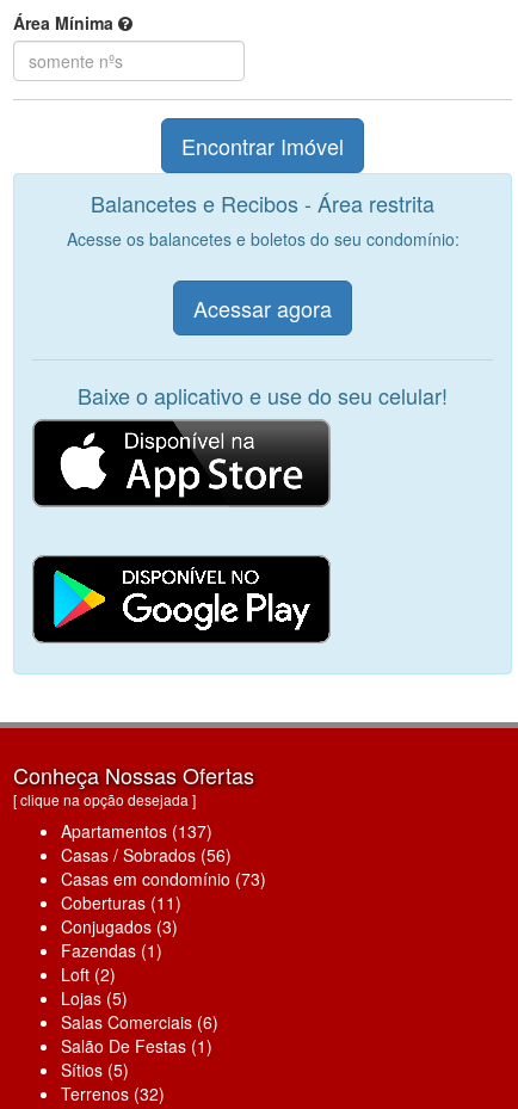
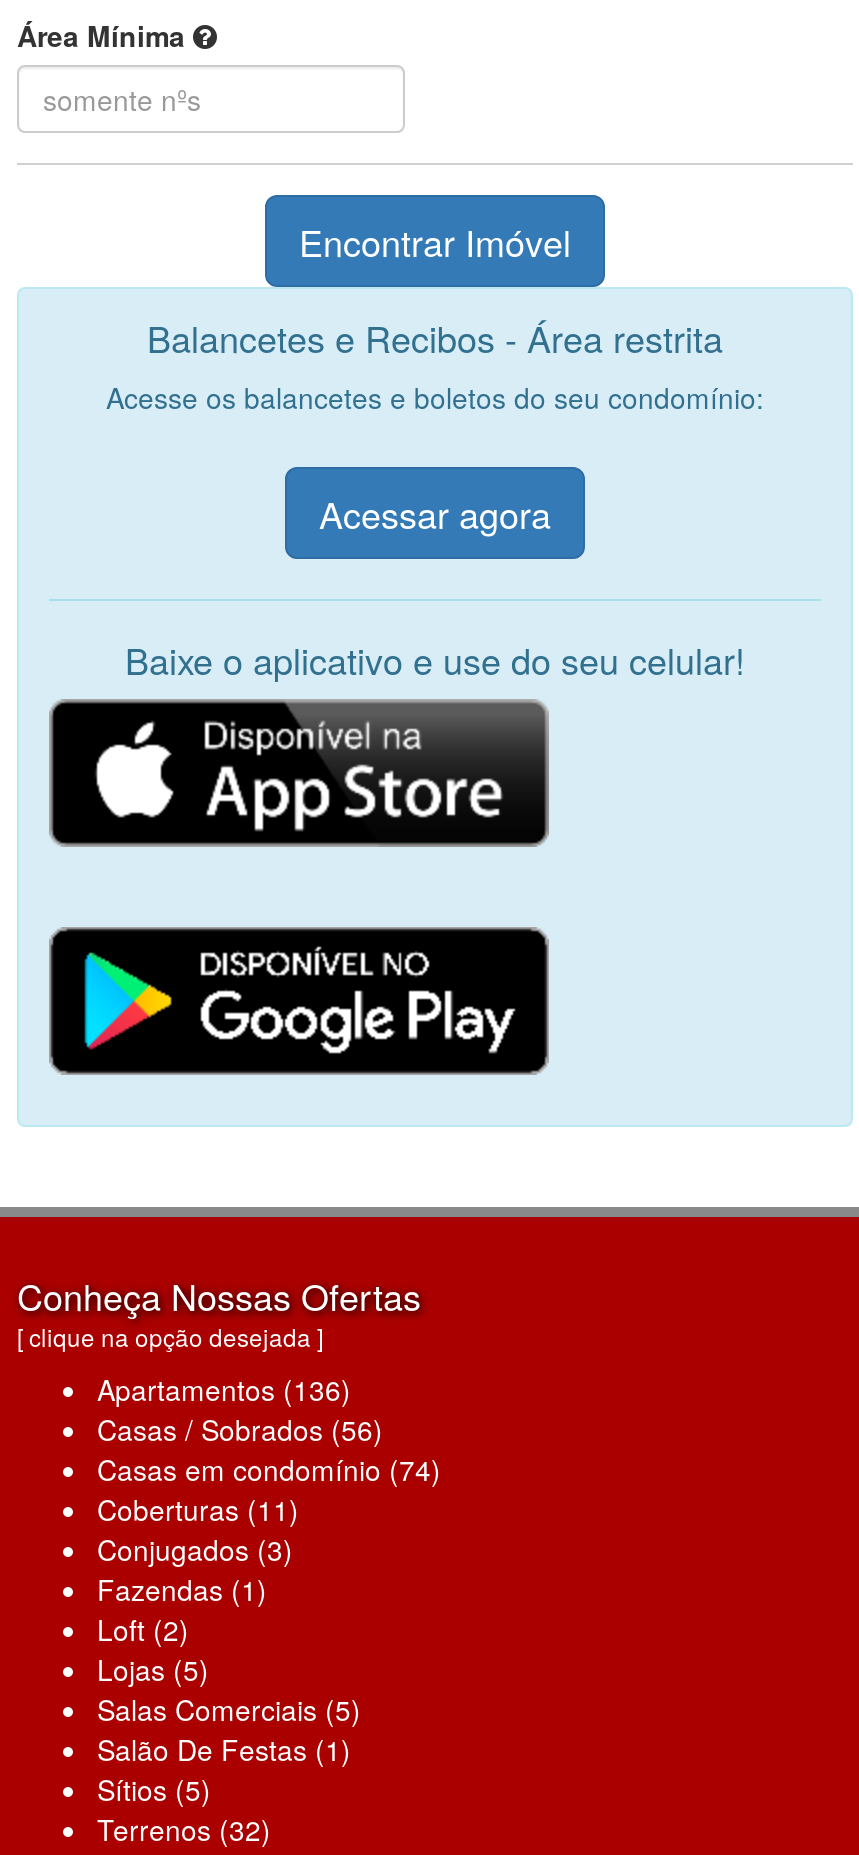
[61,818,212,842] Apartamentos (137) -> [97,1368,351,1408] Apartamentos (136)
[61,866,266,890] Casas em condomínio (73) -> [97,1448,441,1488] Casas em condomínio (74)
[61,1009,218,1033] Salas Comerciais (6) -> [97,1688,361,1728] Salas Comerciais (5)

